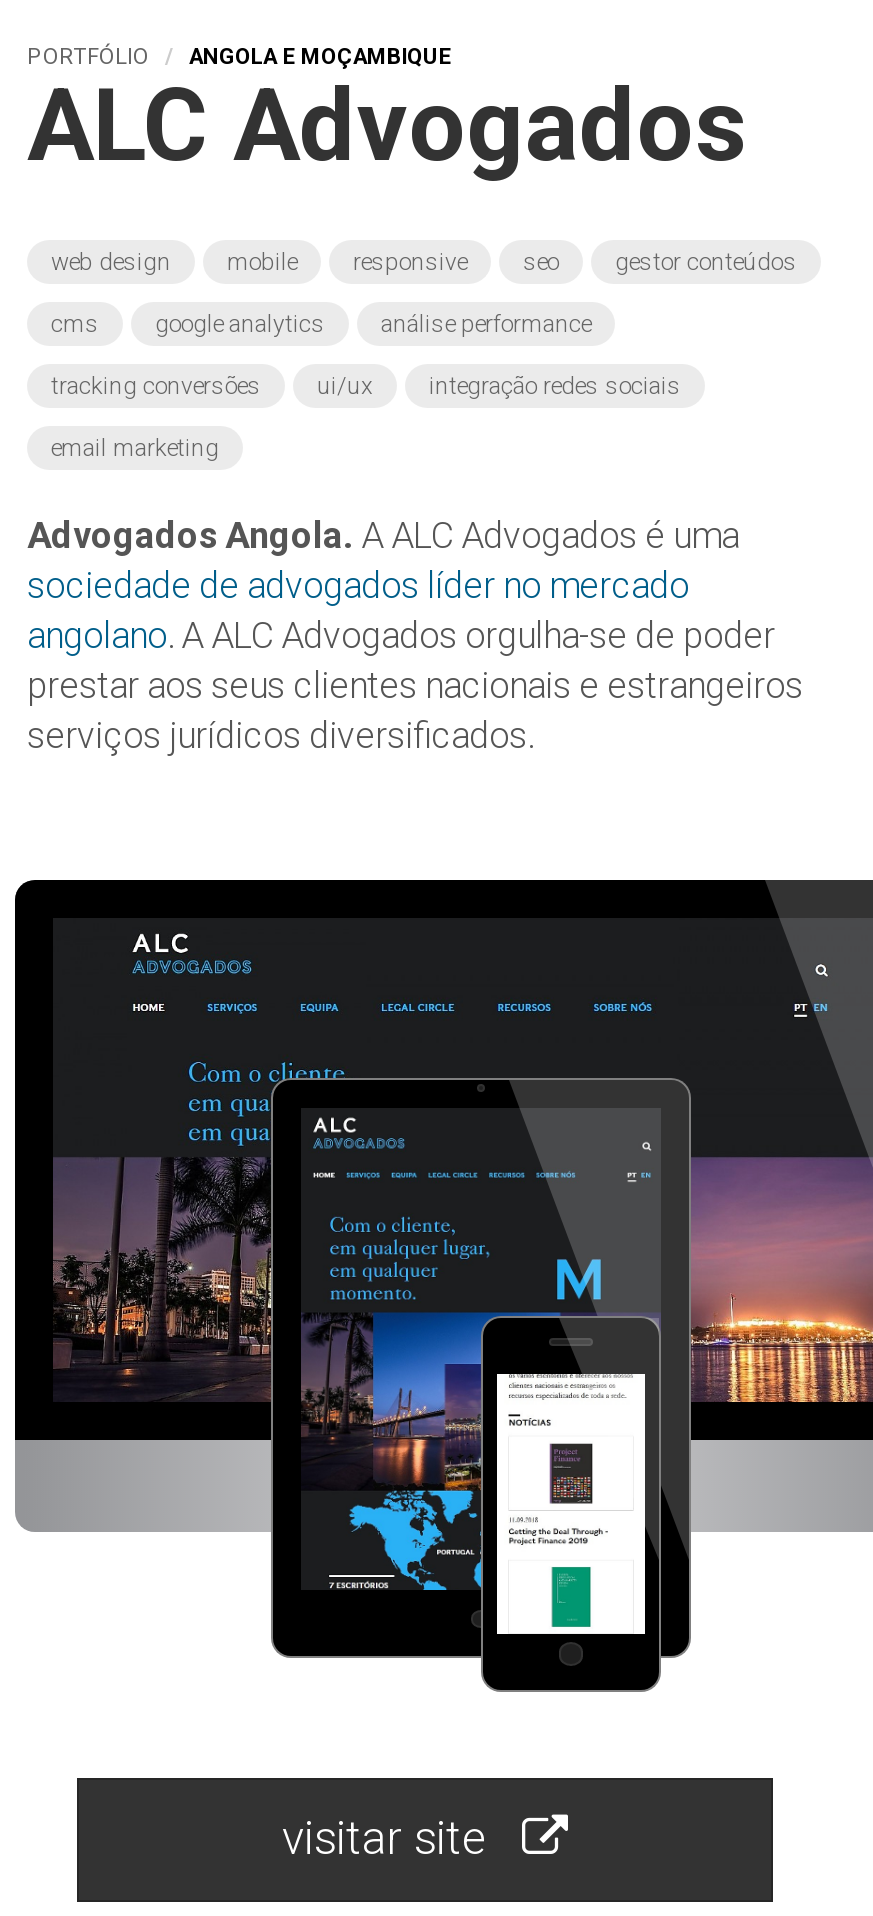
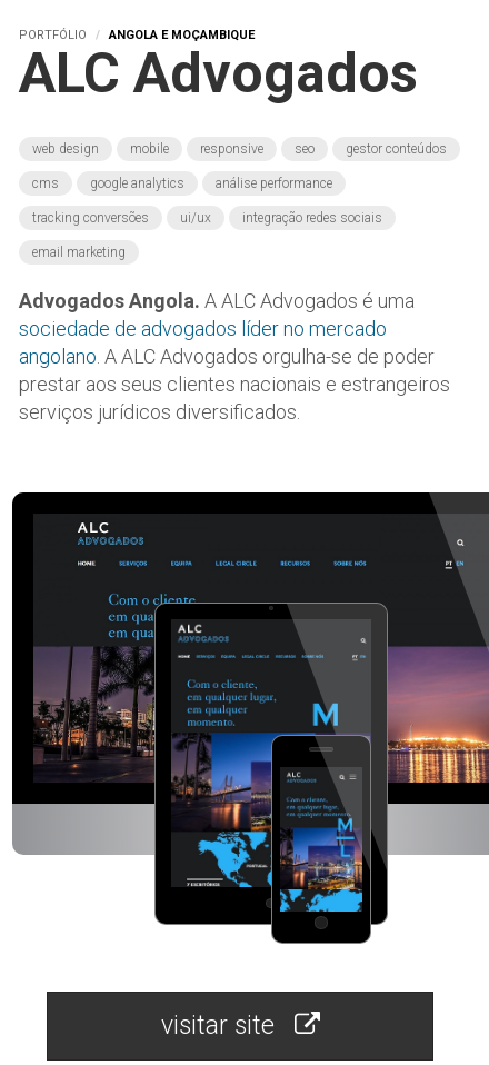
[495,1372,647,1636] [image] -> [279,767,363,913] [image]

